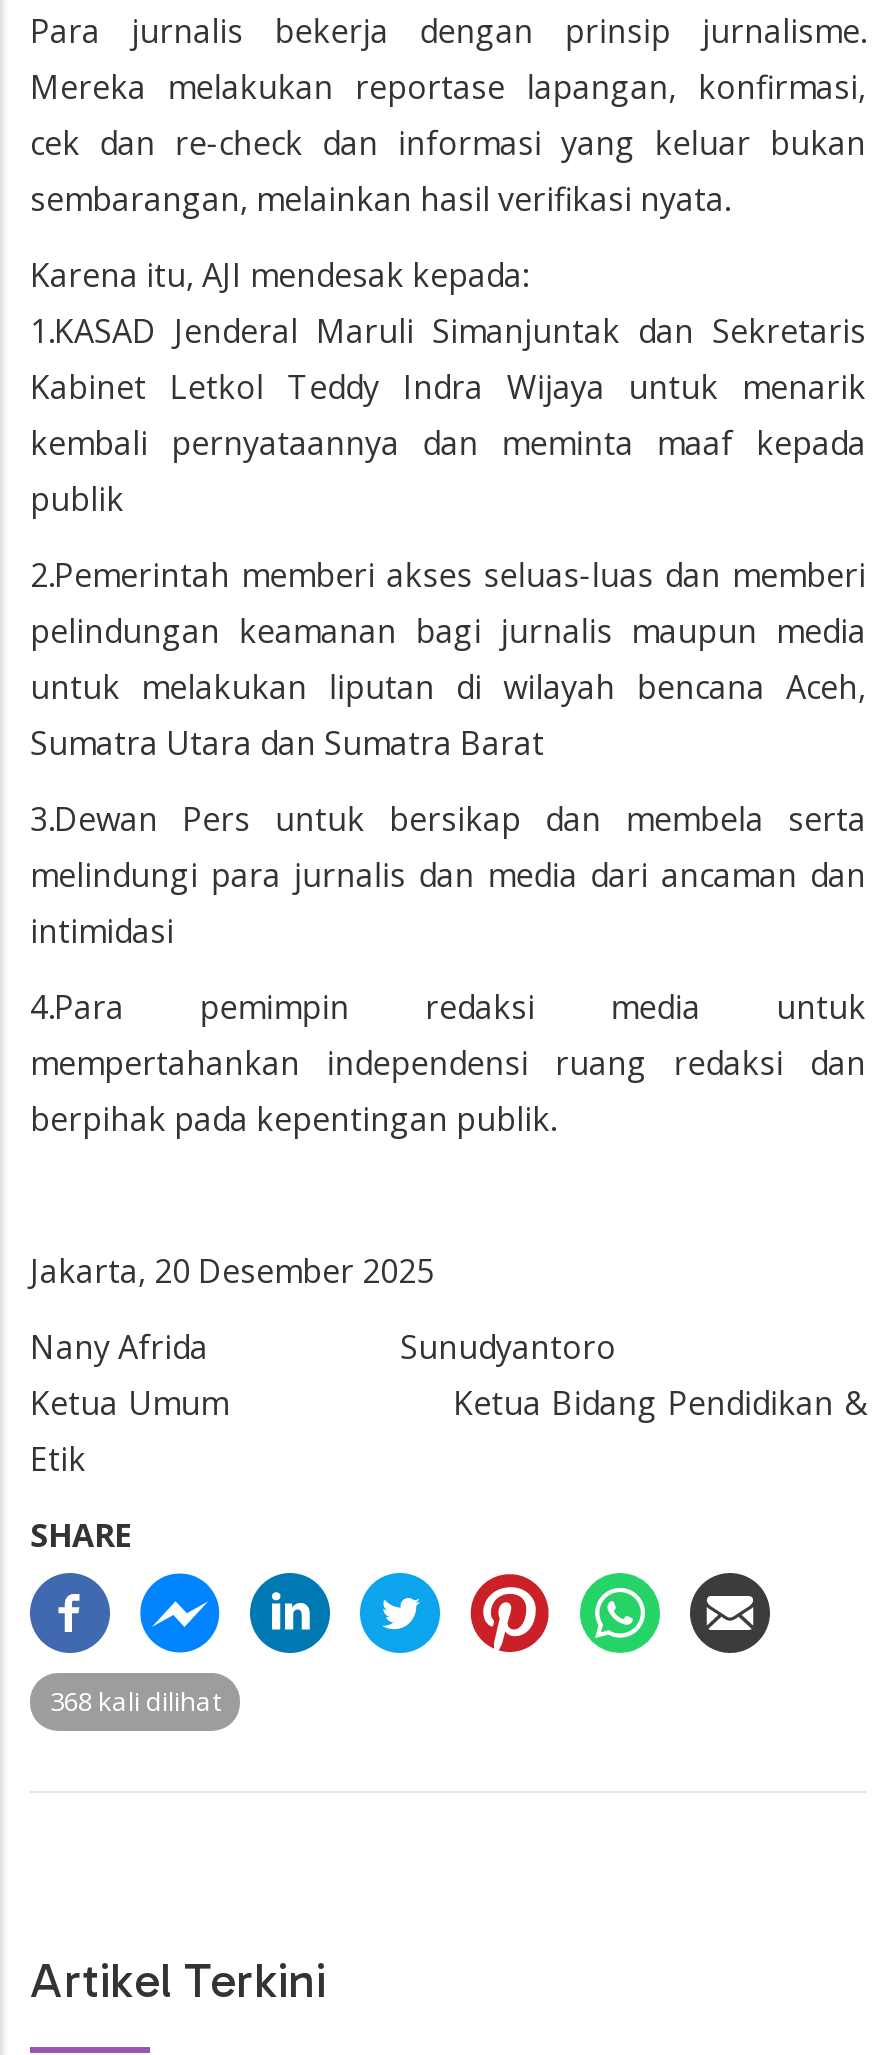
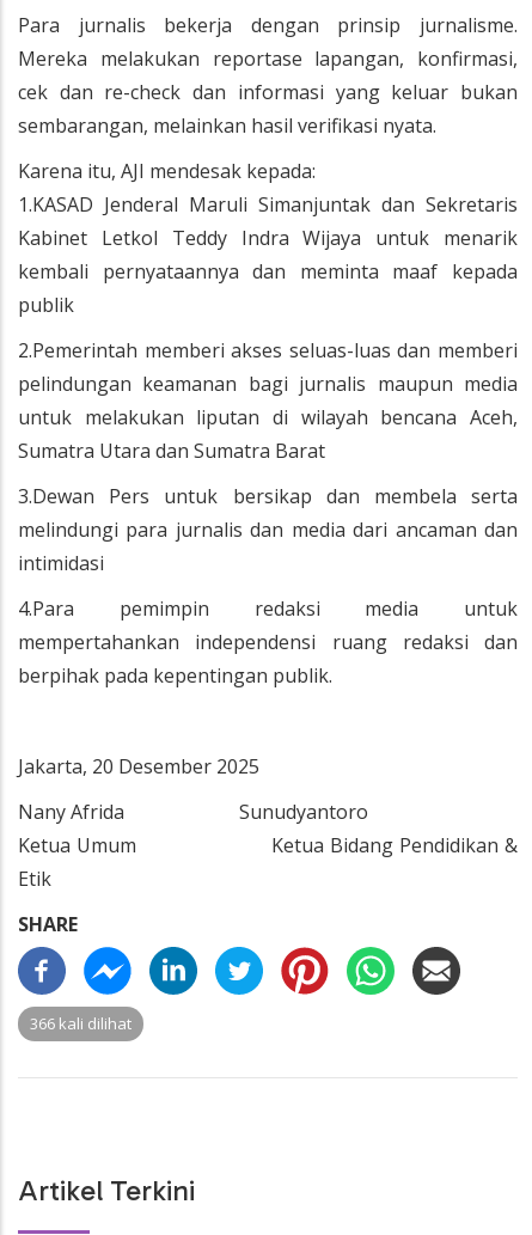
[50,1683,220,1719] 368 kali dilihat -> [30,1013,132,1034] 366 kali dilihat

